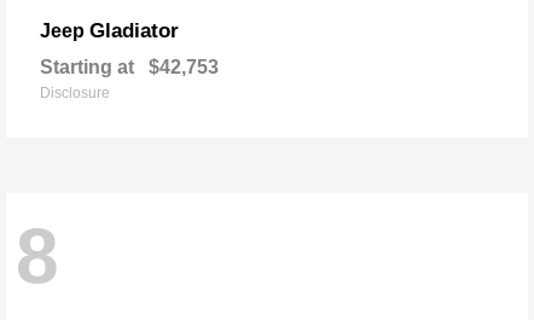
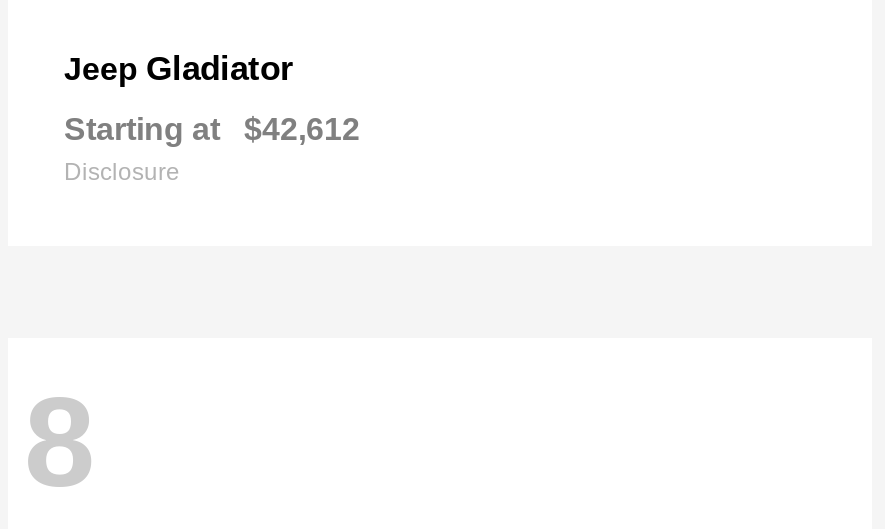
[40,57,219,77] Starting at $42,753 -> [64,112,360,146] Starting at $42,612

